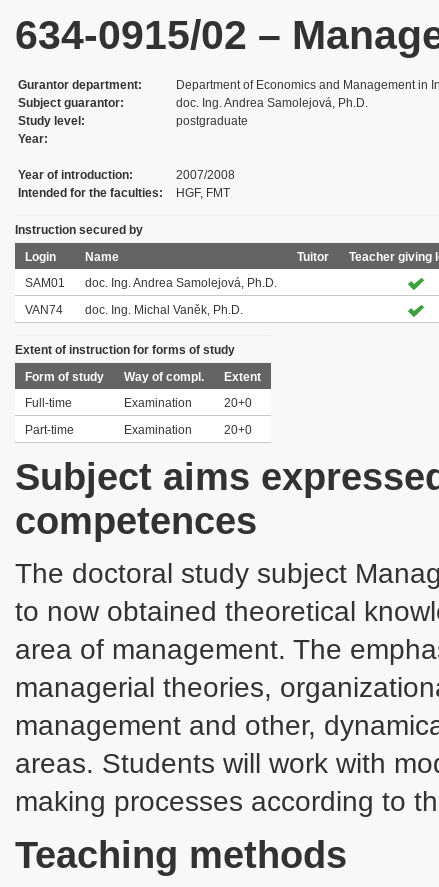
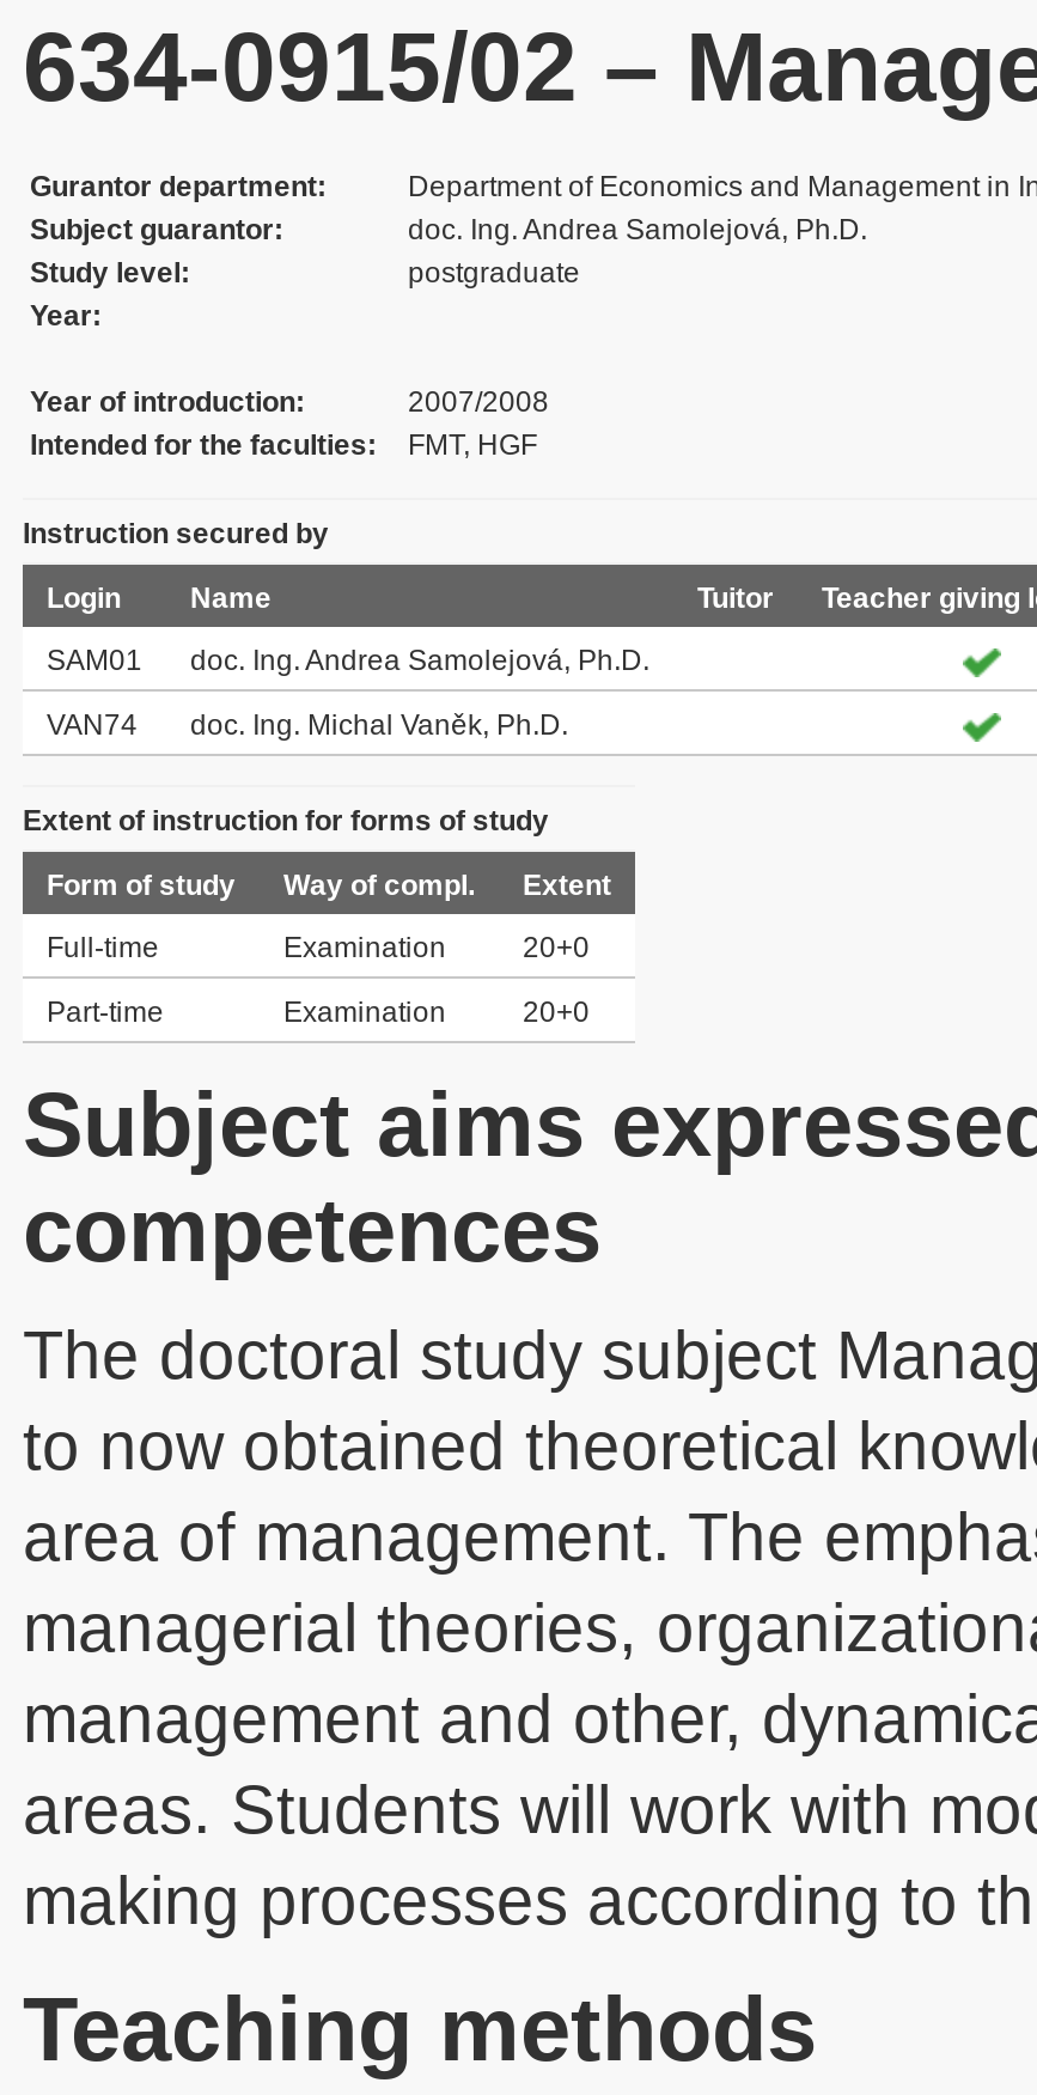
[176,186,230,200] HGF, FMT -> [408,429,537,462] FMT, HGF

